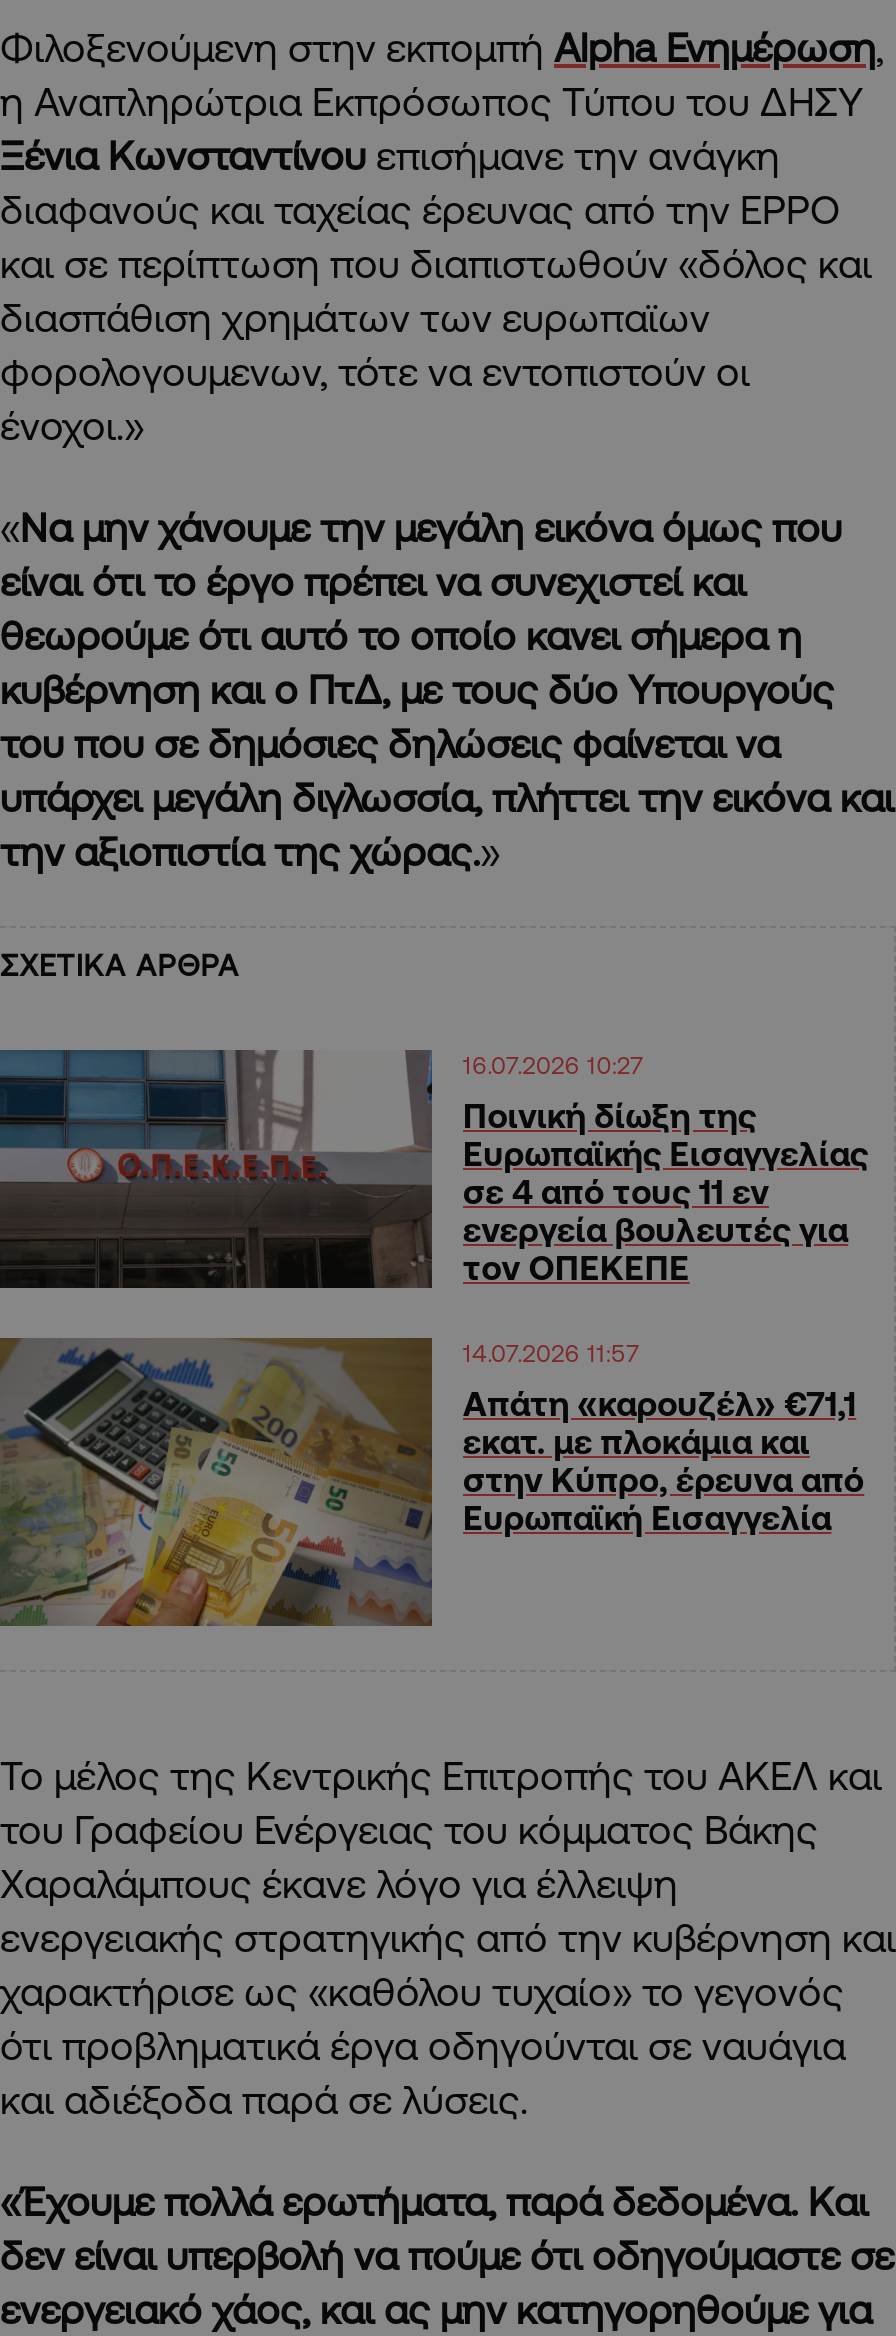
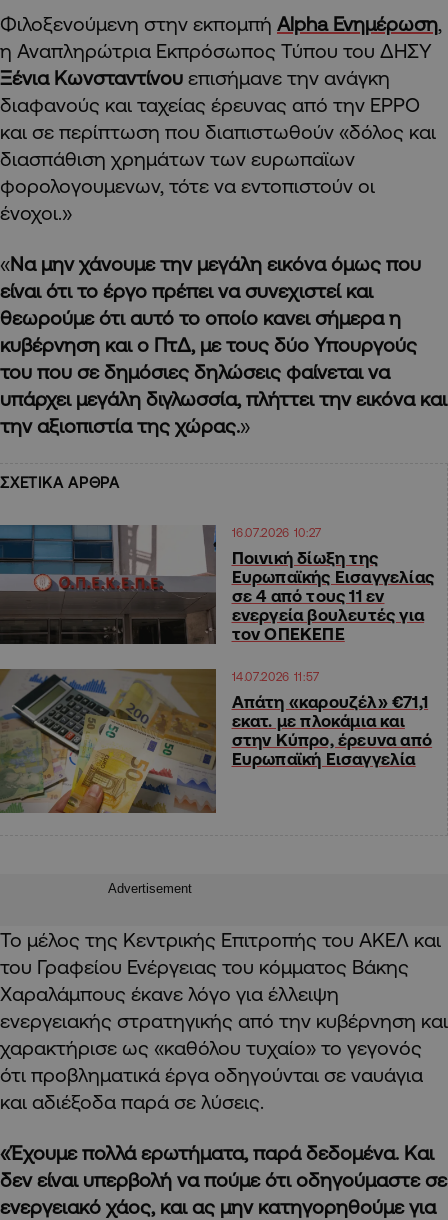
none -> [108,881,192,896] Advertisement

